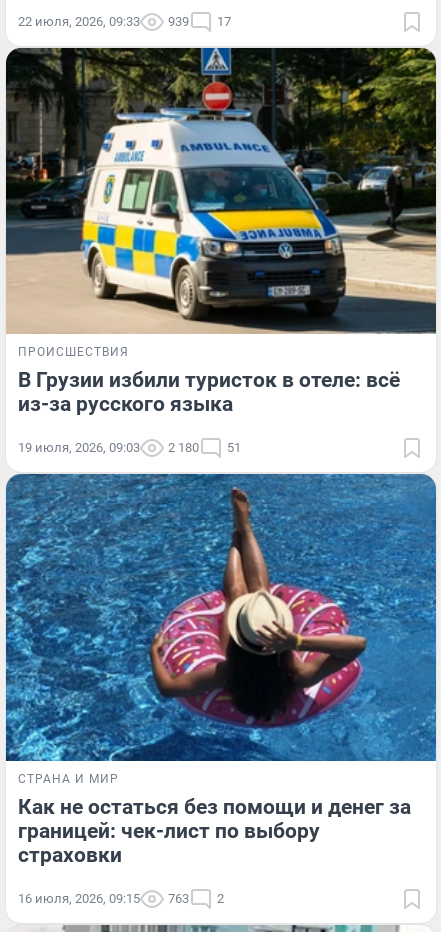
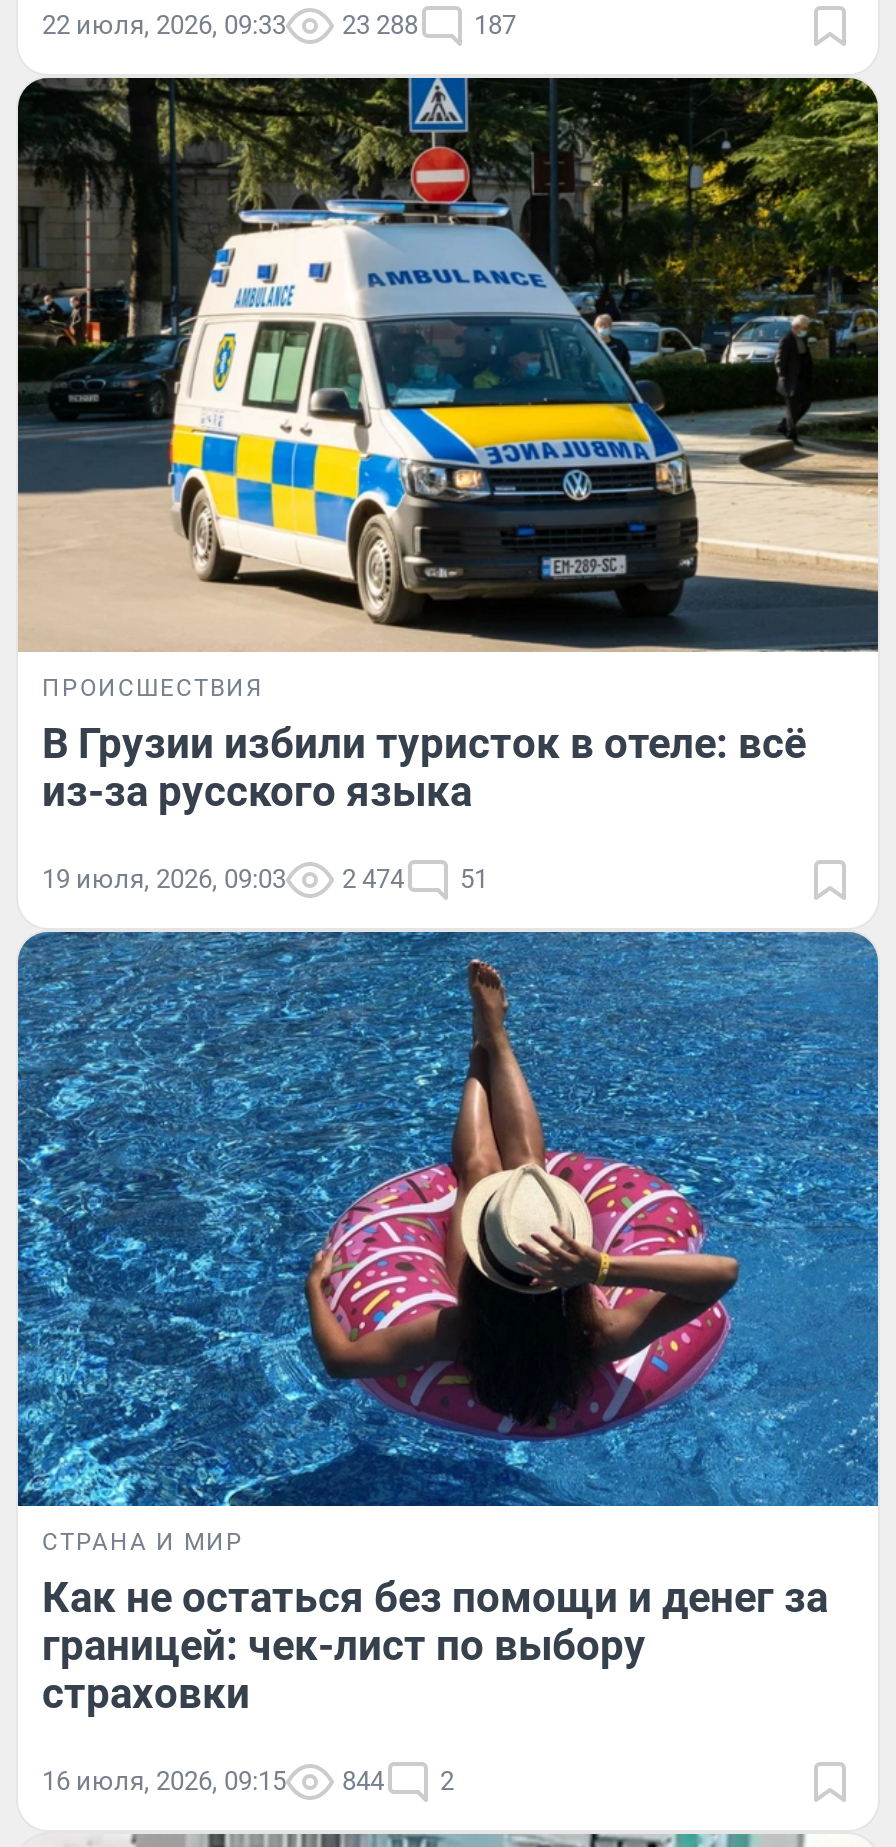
[168,14,189,29] 939 -> [342,10,418,40] 23 288
[217,14,231,29] 17 -> [474,10,516,40] 187
[18,440,241,455] 19 июля, 2026, 09:03 2 180 51 -> [42,864,488,894] 19 июля, 2026, 09:03 2 474 51
[18,891,224,906] 16 июля, 2026, 09:15 763 2 -> [42,1765,454,1795] 16 июля, 2026, 09:15 844 2

